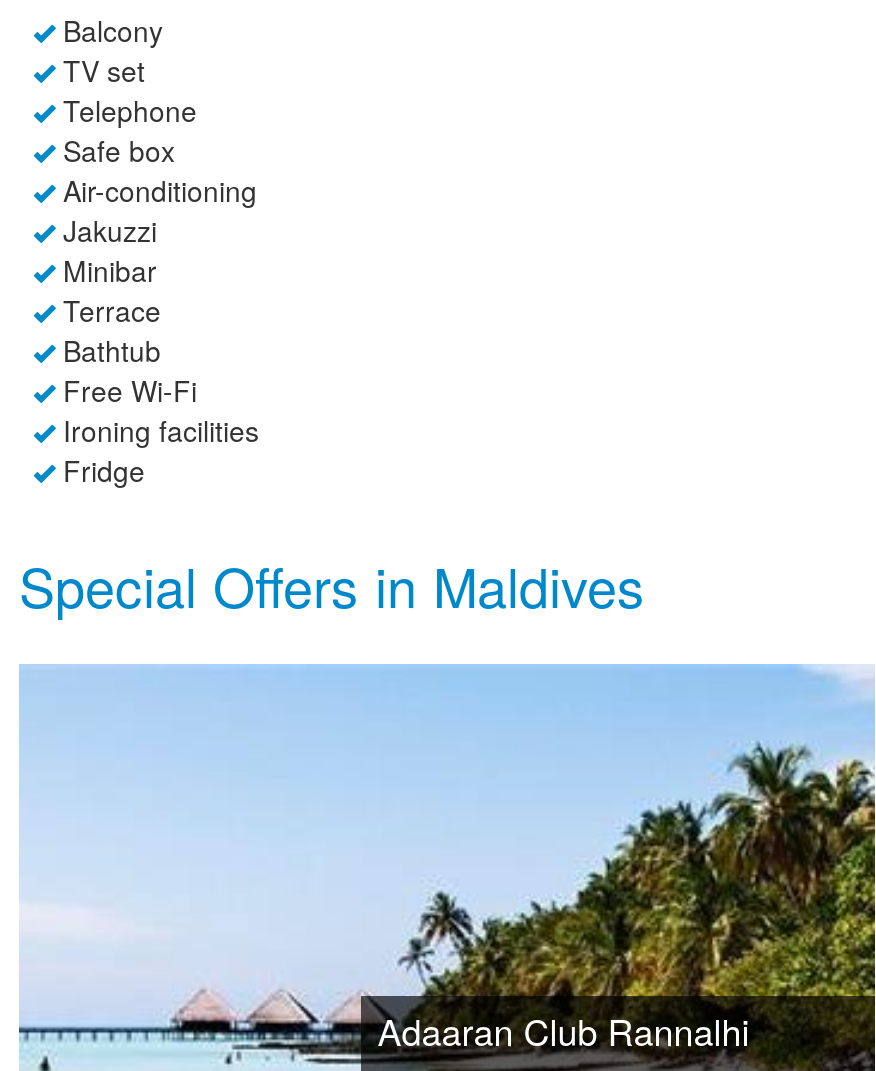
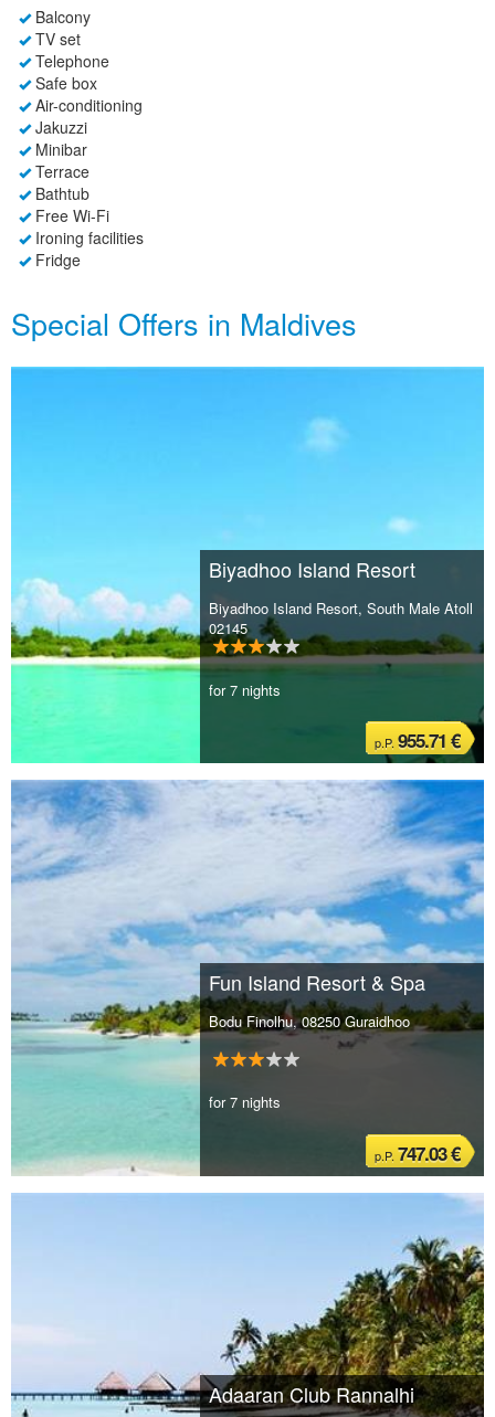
none -> [10,367,485,764] [image] | Biyadhoo Island Resort | Biyadhoo Island Resort, South Male Atoll | 02145 | for 7 nights | p.P.955.71 €
none -> [10,779,485,1177] [image] | Fun Island Resort & Spa | Bodu Finolhu, 08250 Guraidhoo
none -> [209,1091,460,1166] for 7 nights | p.P. 747.03 €

